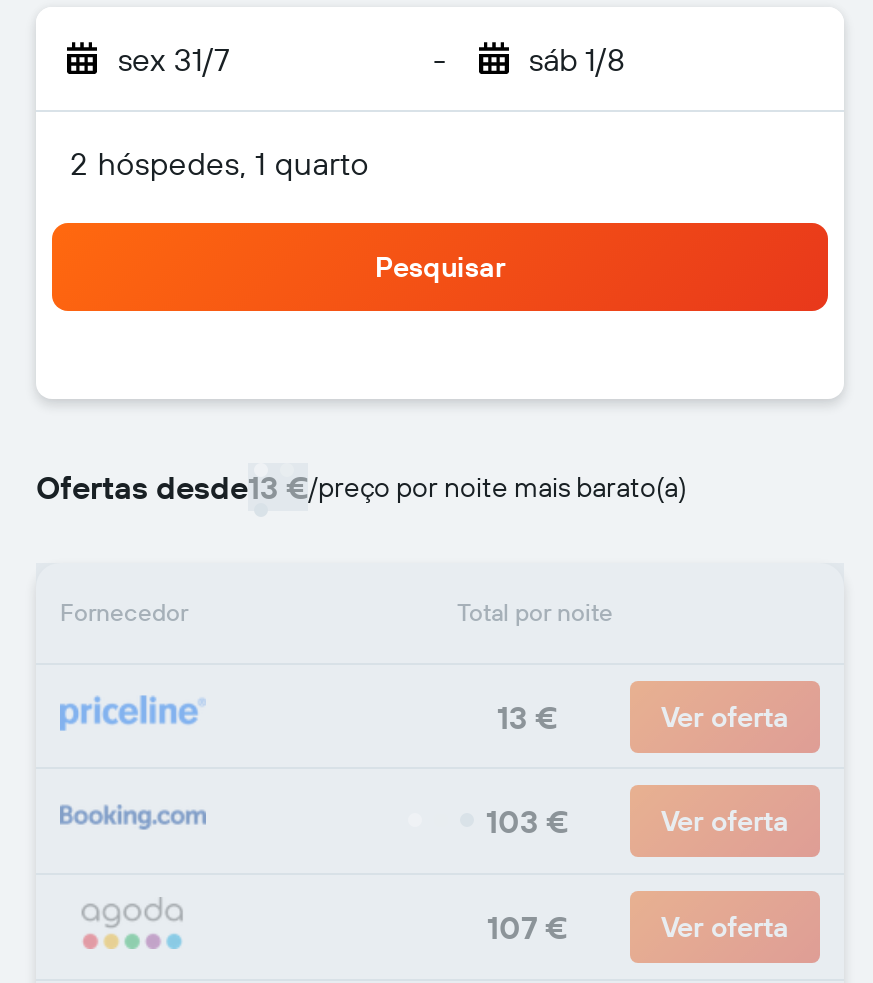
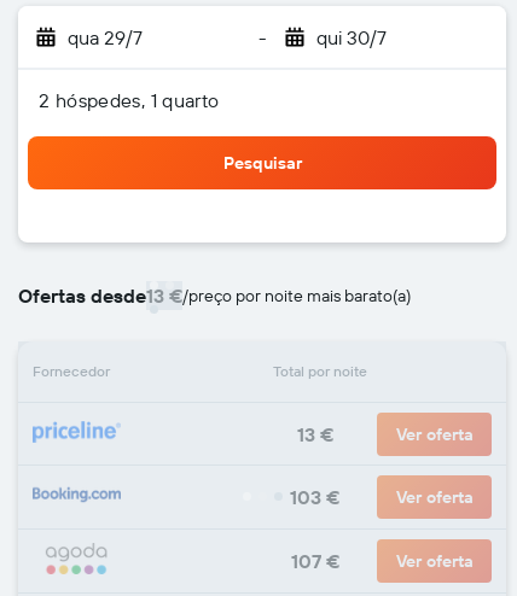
[118,39,230,79] sex 31/7 -> [68,25,143,49] qua 29/7
[529,39,625,79] sáb 1/8 -> [316,25,386,49] qui 30/7

